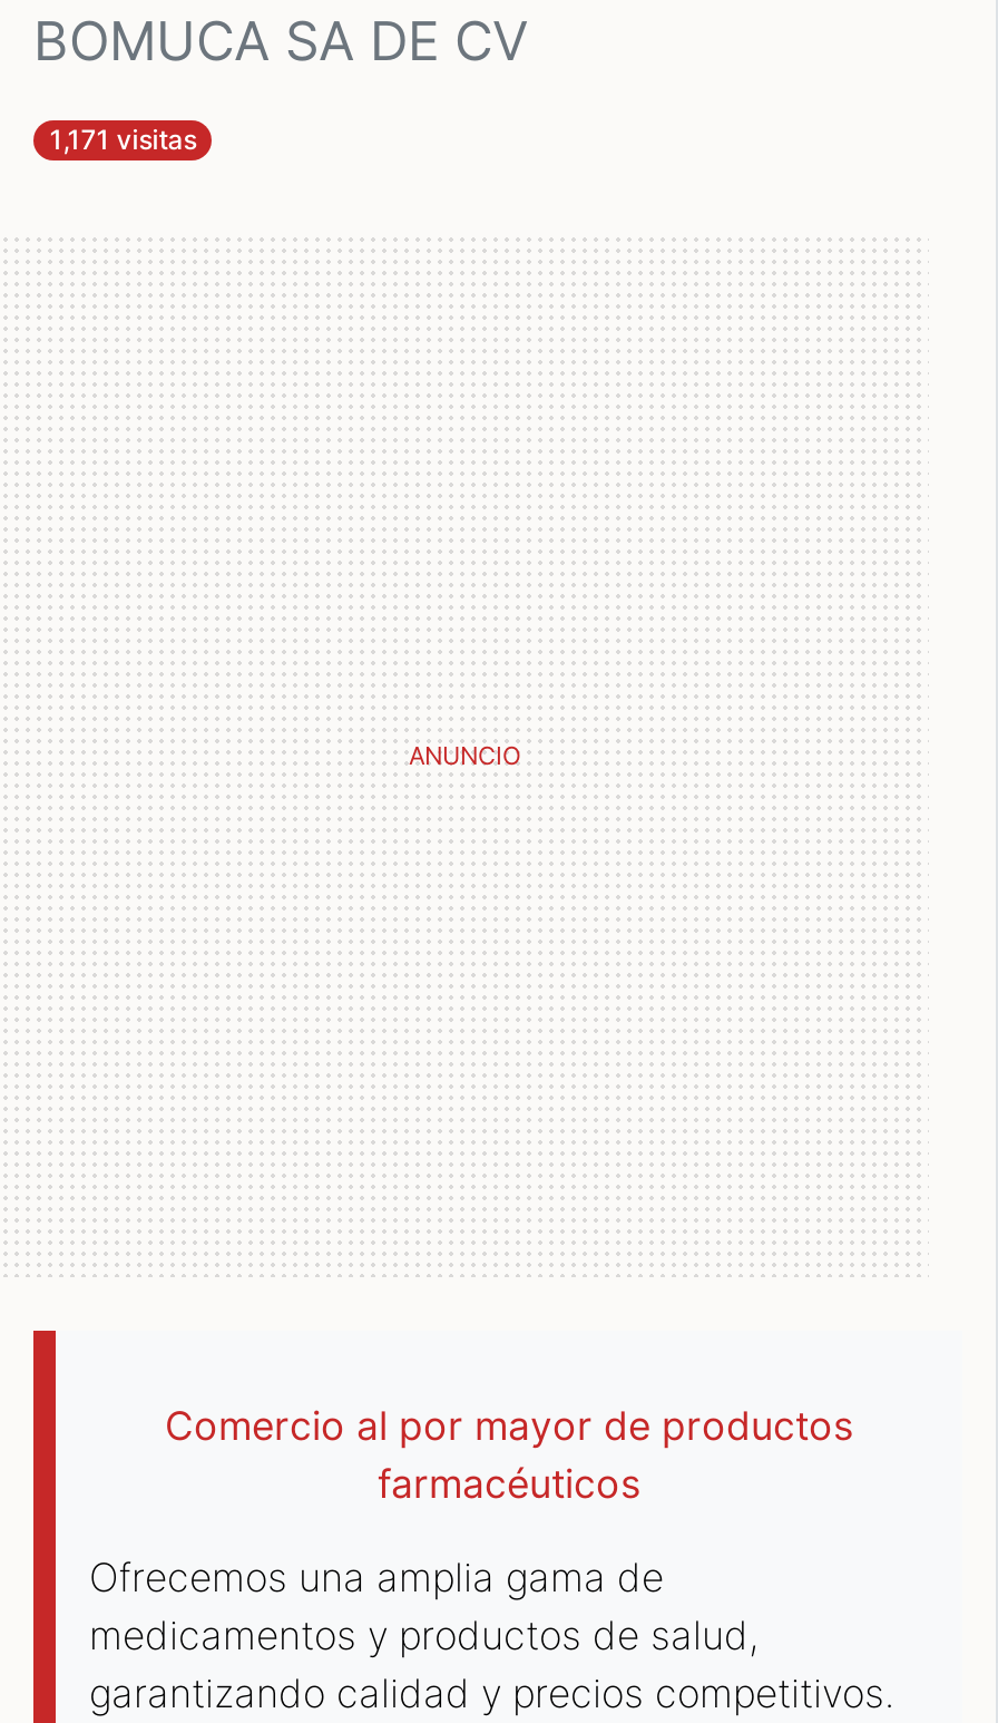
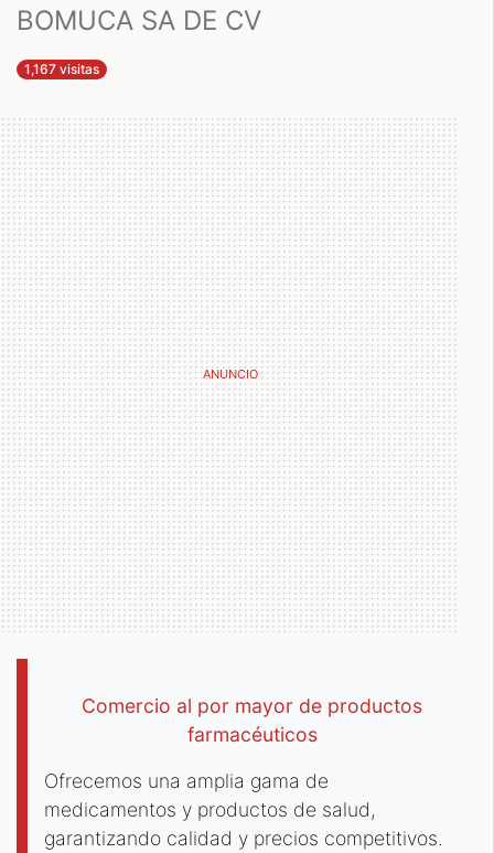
[49,123,196,156] 1,171 visitas -> [24,61,99,77] 1,167 visitas

